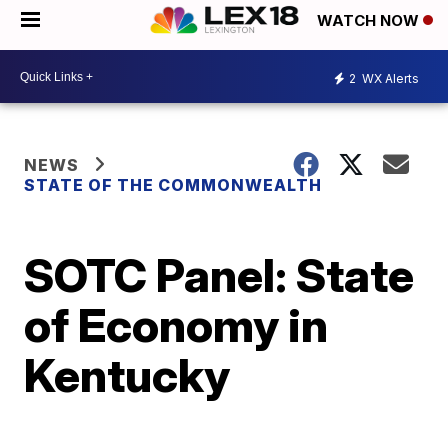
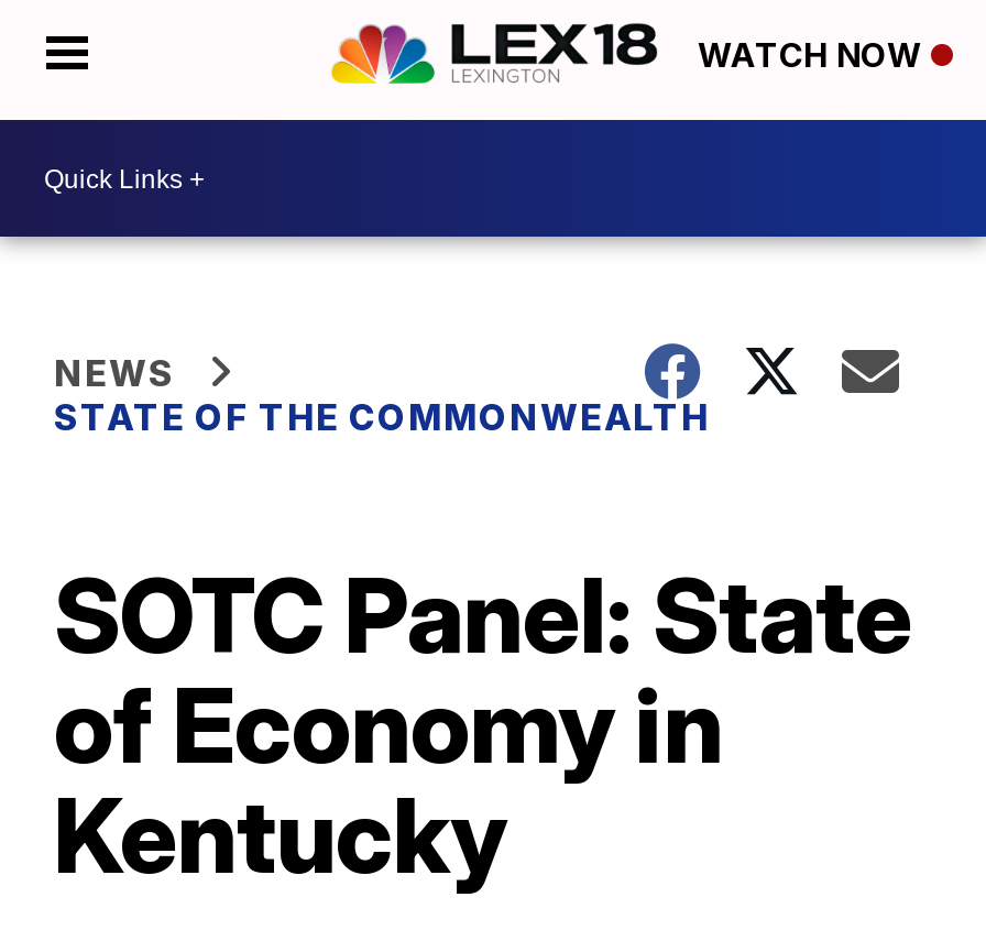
[349,70,419,85] 2 WX Alerts -> none

